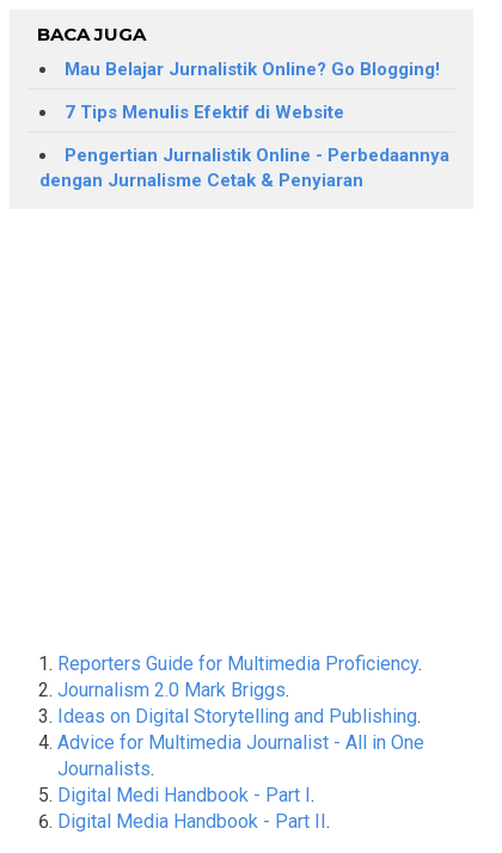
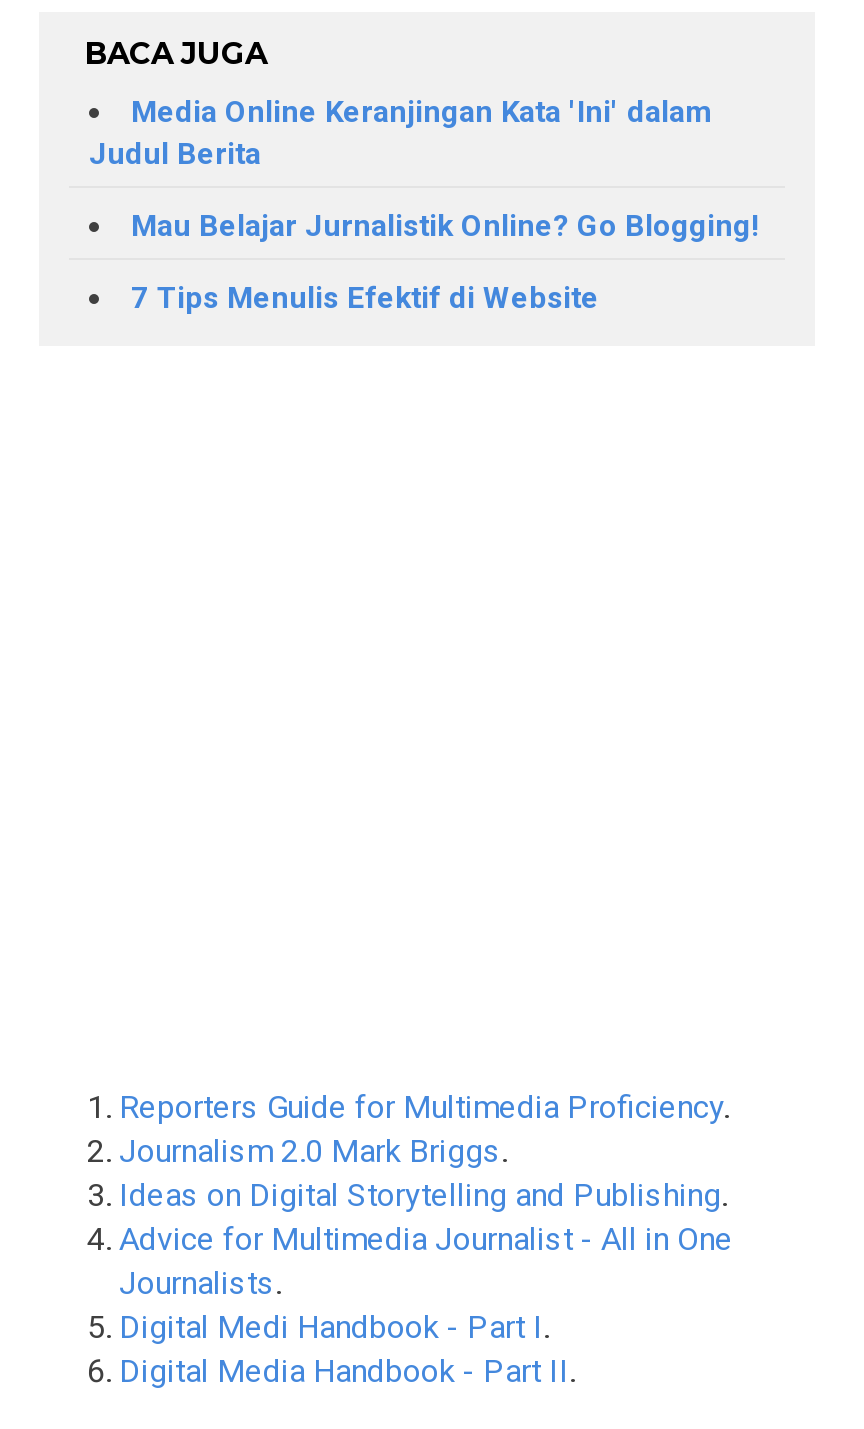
none -> [89,94,711,172] Media Online Keranjingan Kata 'Ini' dalam | Judul Berita
moved [65,59,440,123] -> [131,208,759,315]: Mau Belajar Jurnalistik Online? Go Blogging! | 7 Tips Menulis Efektif di Website
[39,144,449,191] Pengertian Jurnalistik Online - Perbedaannya | dengan Jurnalisme Cetak & Penyiaran -> none

